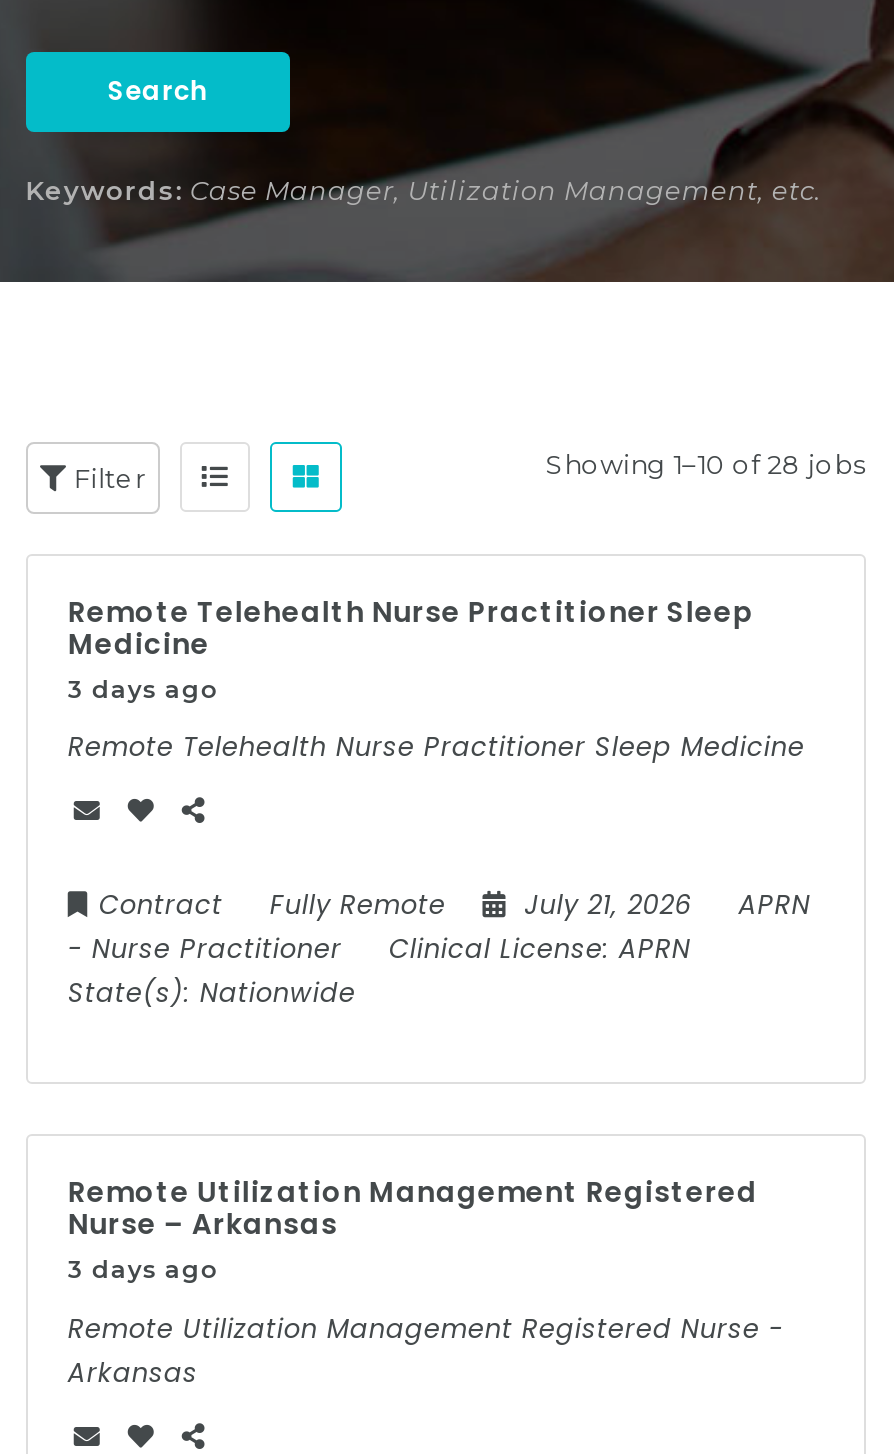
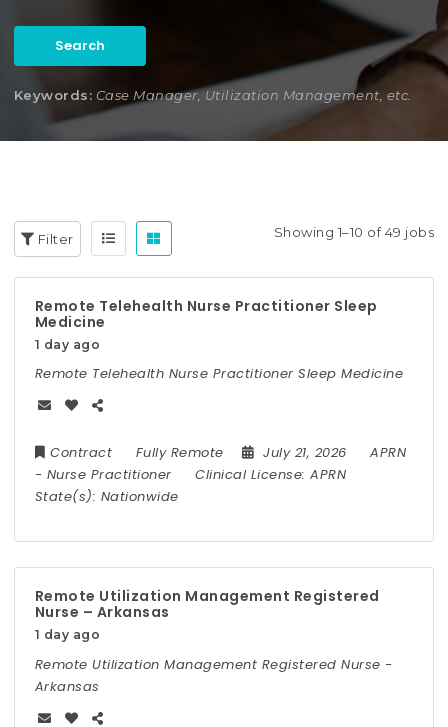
[545,448,866,480] Showing 1–10 of 28 jobs -> [274,224,434,240] Showing 1–10 of 49 jobs
[68,674,220,704] 3 days ago -> [35,337,100,352] 1 day ago
[68,1255,220,1285] 3 days ago -> [35,627,100,642] 1 day ago

